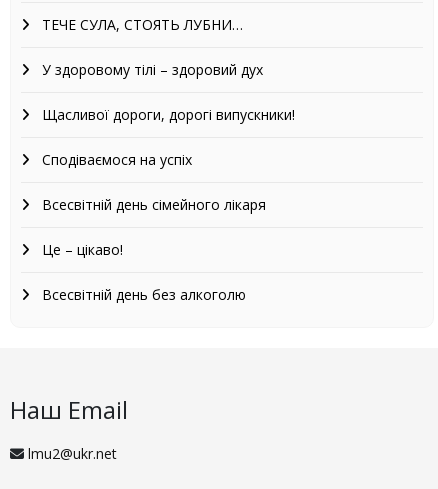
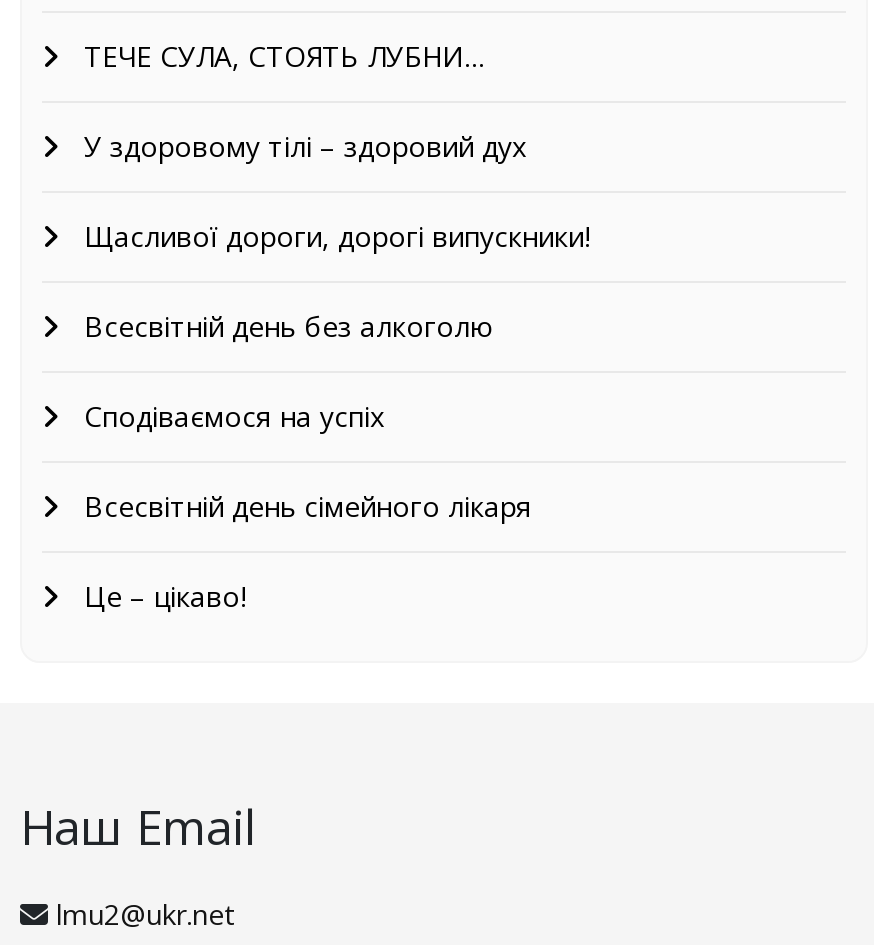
moved [42,150,266,259] -> [84,397,532,615]: Сподіваємося на успіх | Всесвітній день сімейного лікаря | Це – цікаво!
moved [42,285,246,304] -> [84,307,492,345]: Всесвітній день без алкоголю

